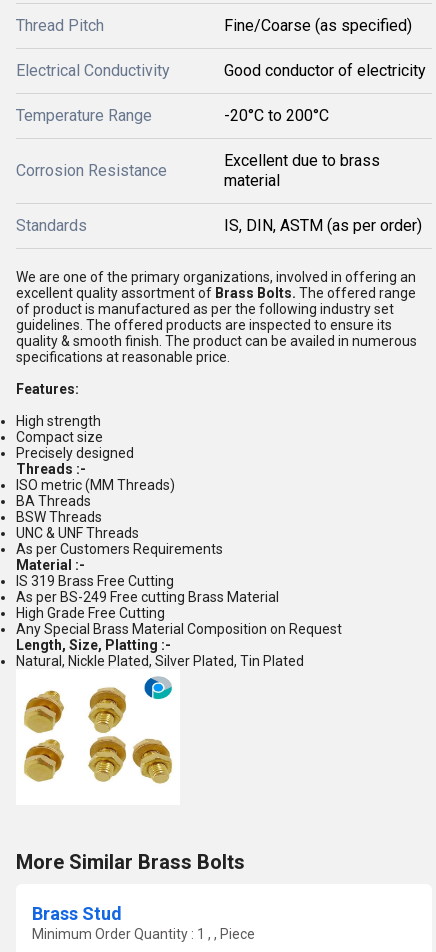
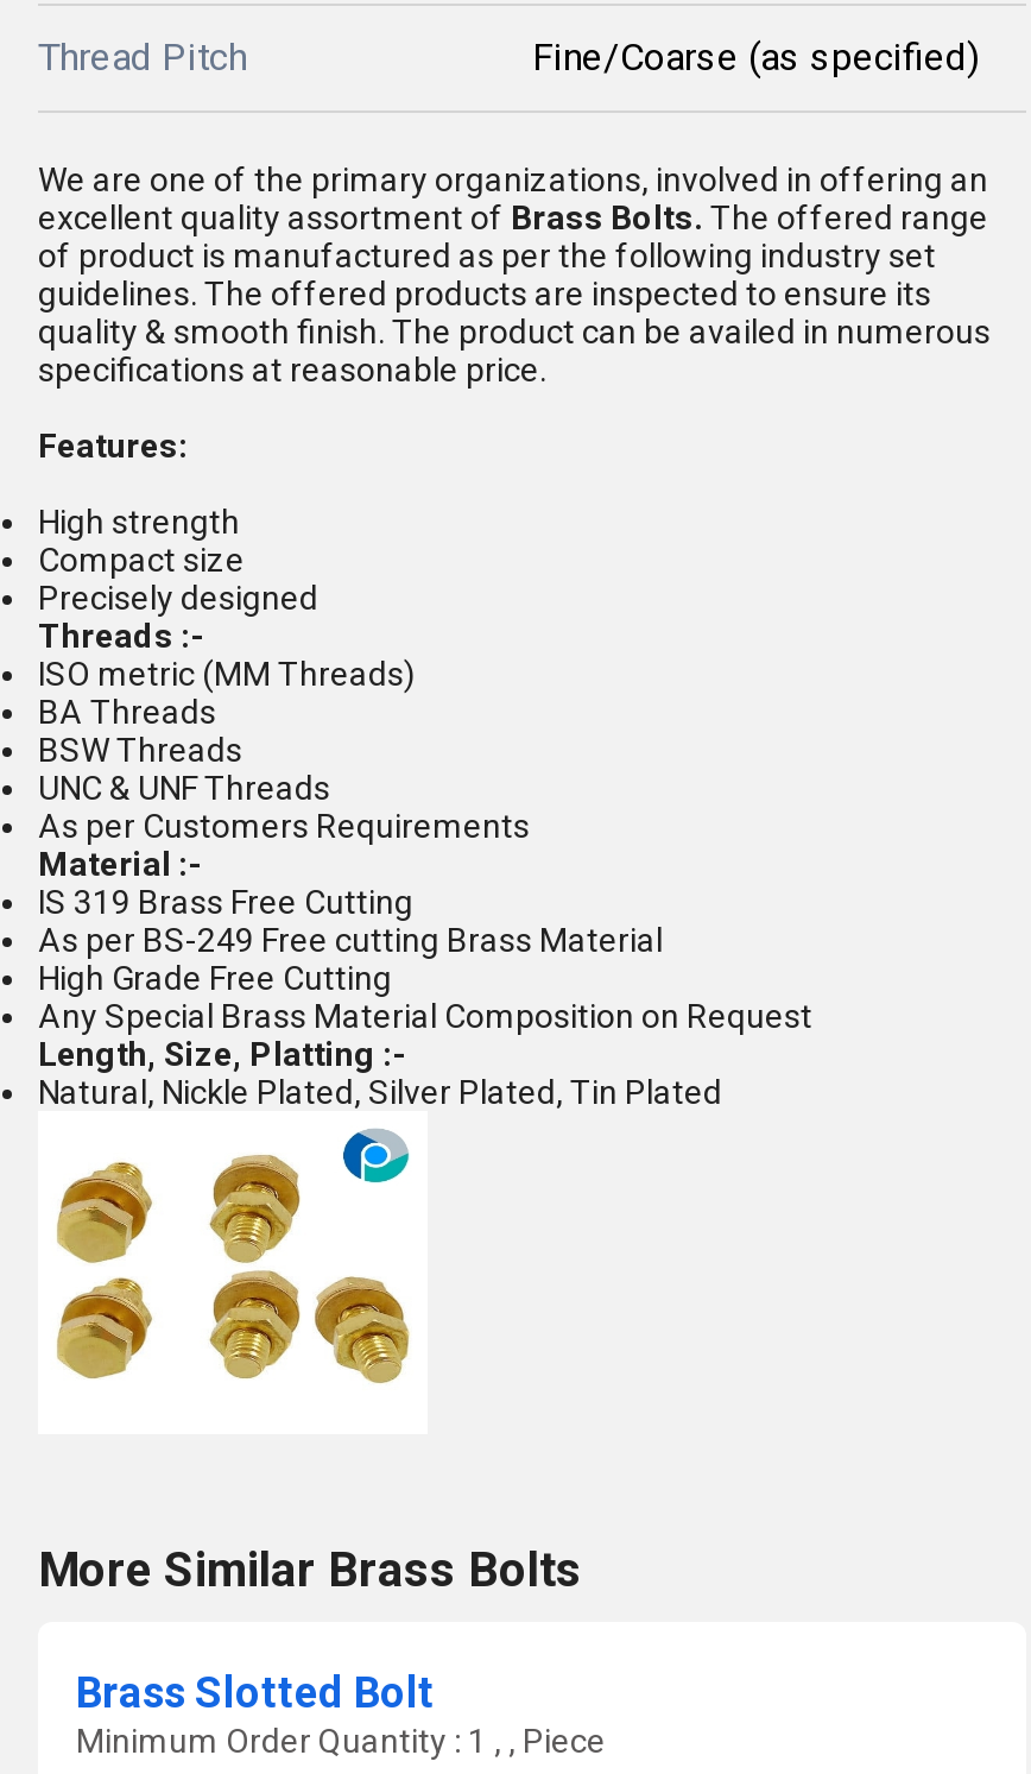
[16,61,426,180] Electrical Conductivity | Good conductor of electricity | Temperature Range | -20°C to 200°C | Corrosion Resistance -> none
[16,151,422,235] Excellent due to brass | material | Standards | IS, DIN, ASTM (as per order) -> none
[32,903,122,924] Brass Stud -> [76,1667,435,1717] Brass Slotted Bolt

